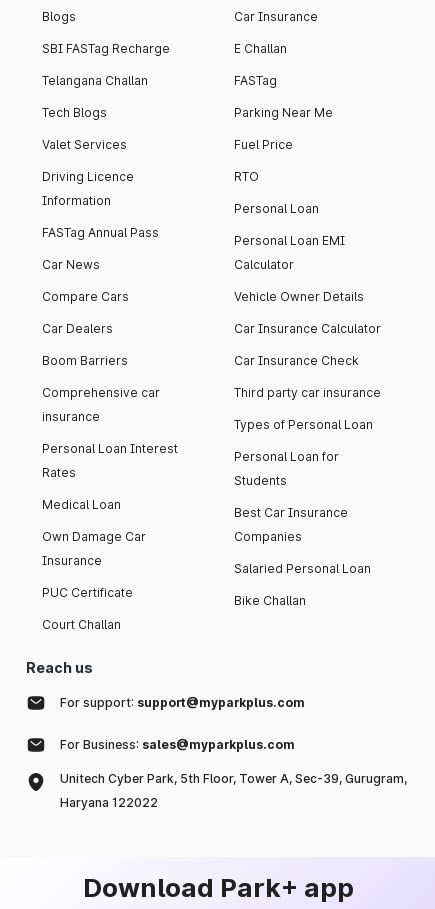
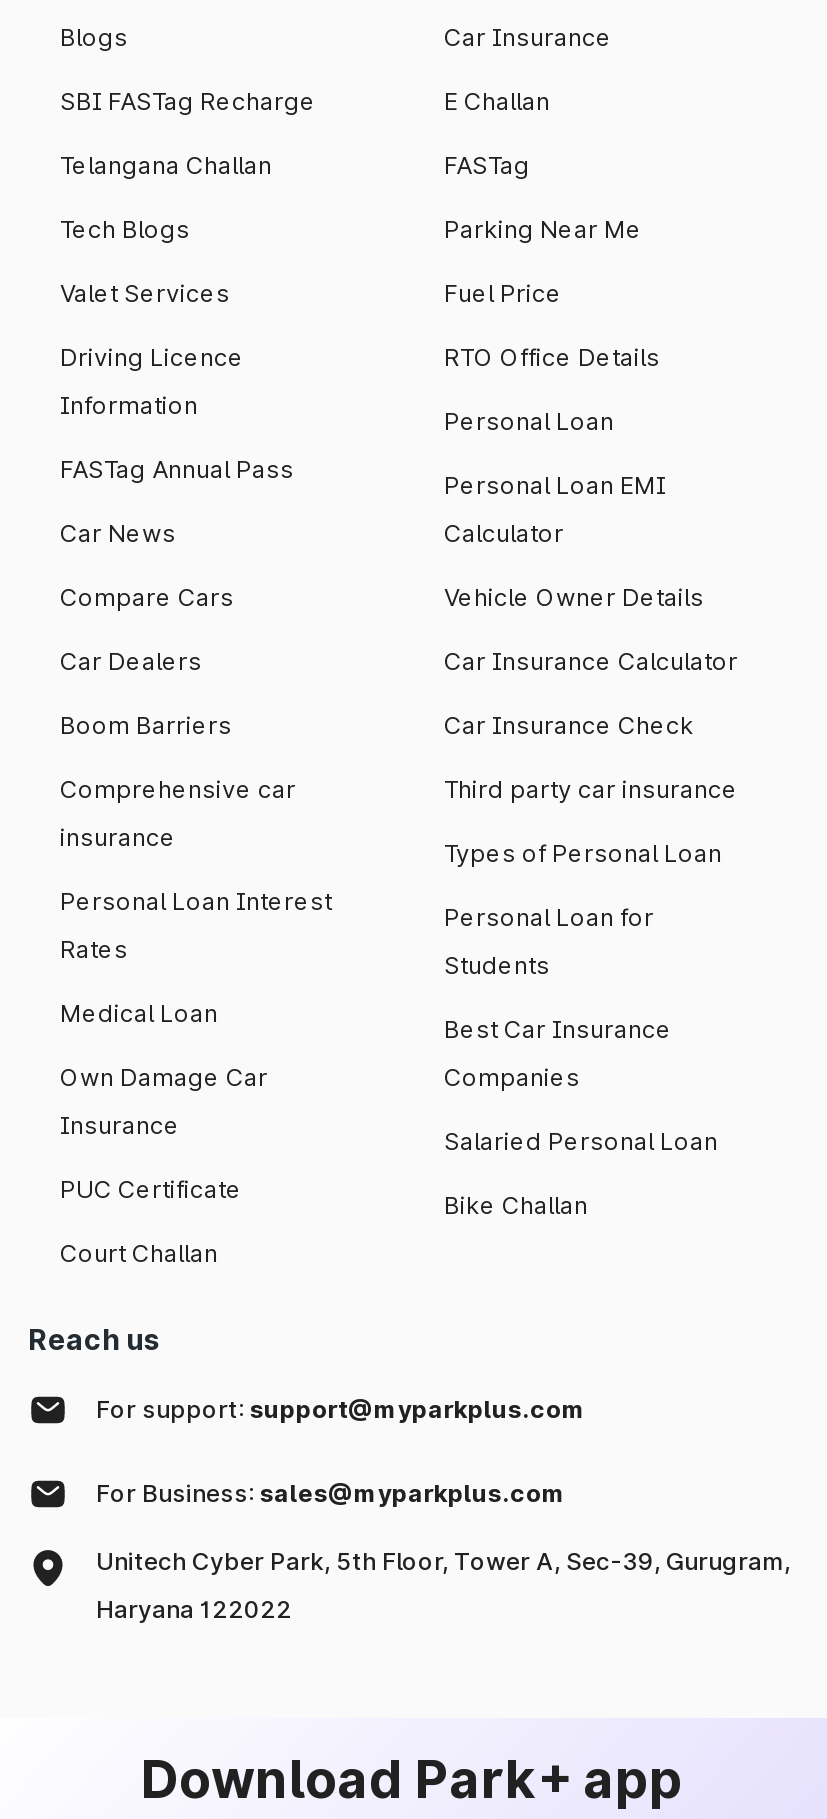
[234,169,259,184] RTO -> [444,342,660,372] RTO Office Details

